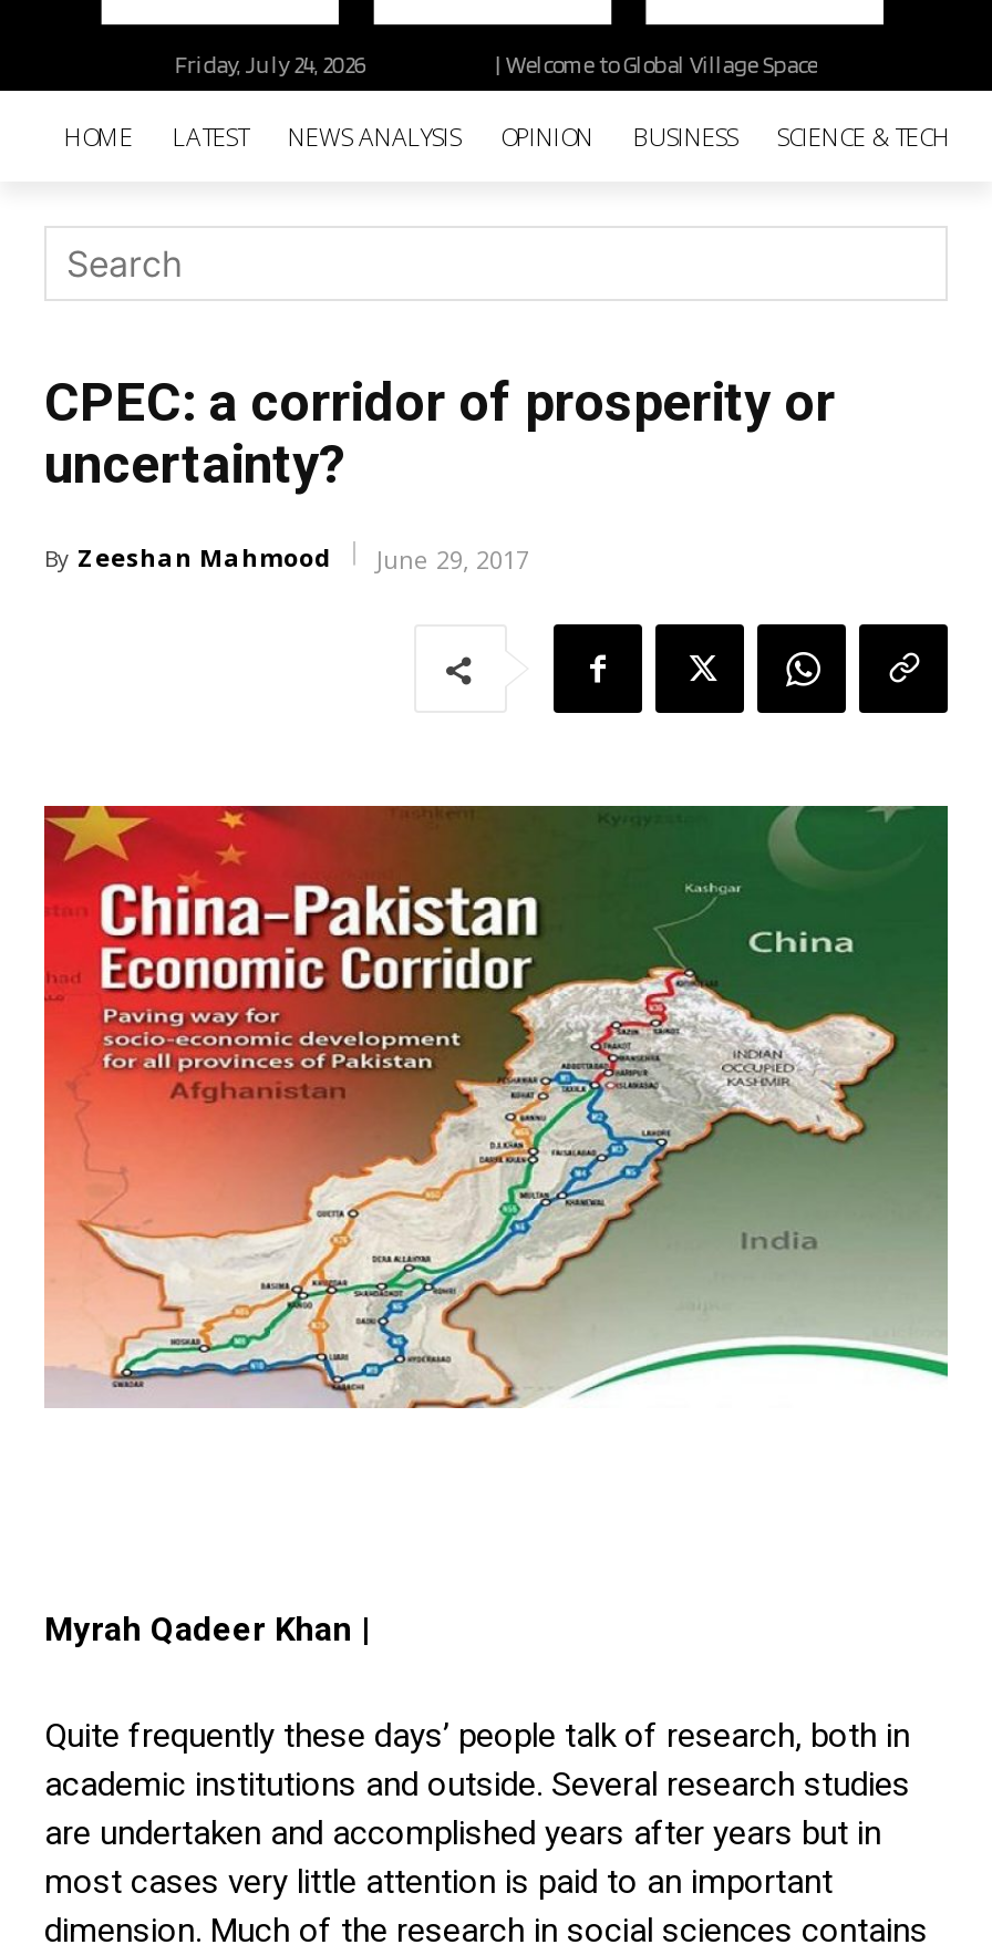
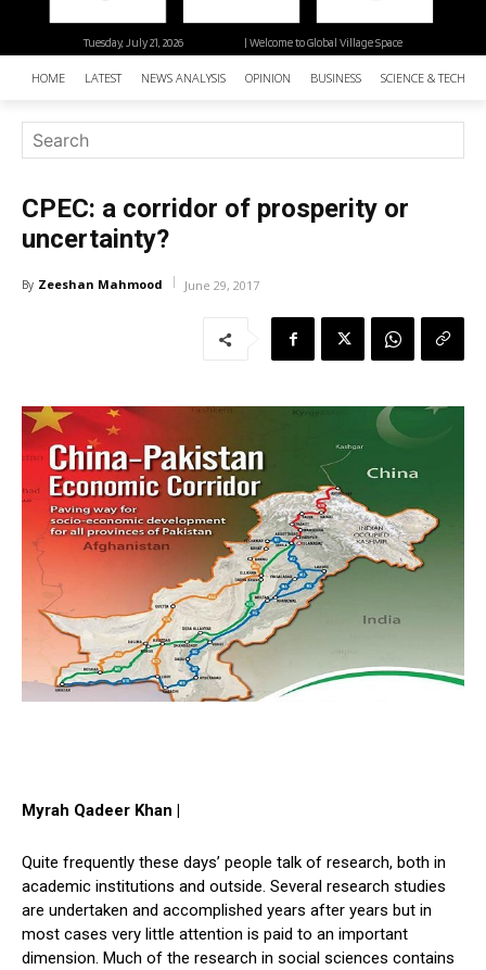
[174,49,365,80] Friday, July 24, 2026 -> [83,35,183,50] Tuesday, July 21, 2026

